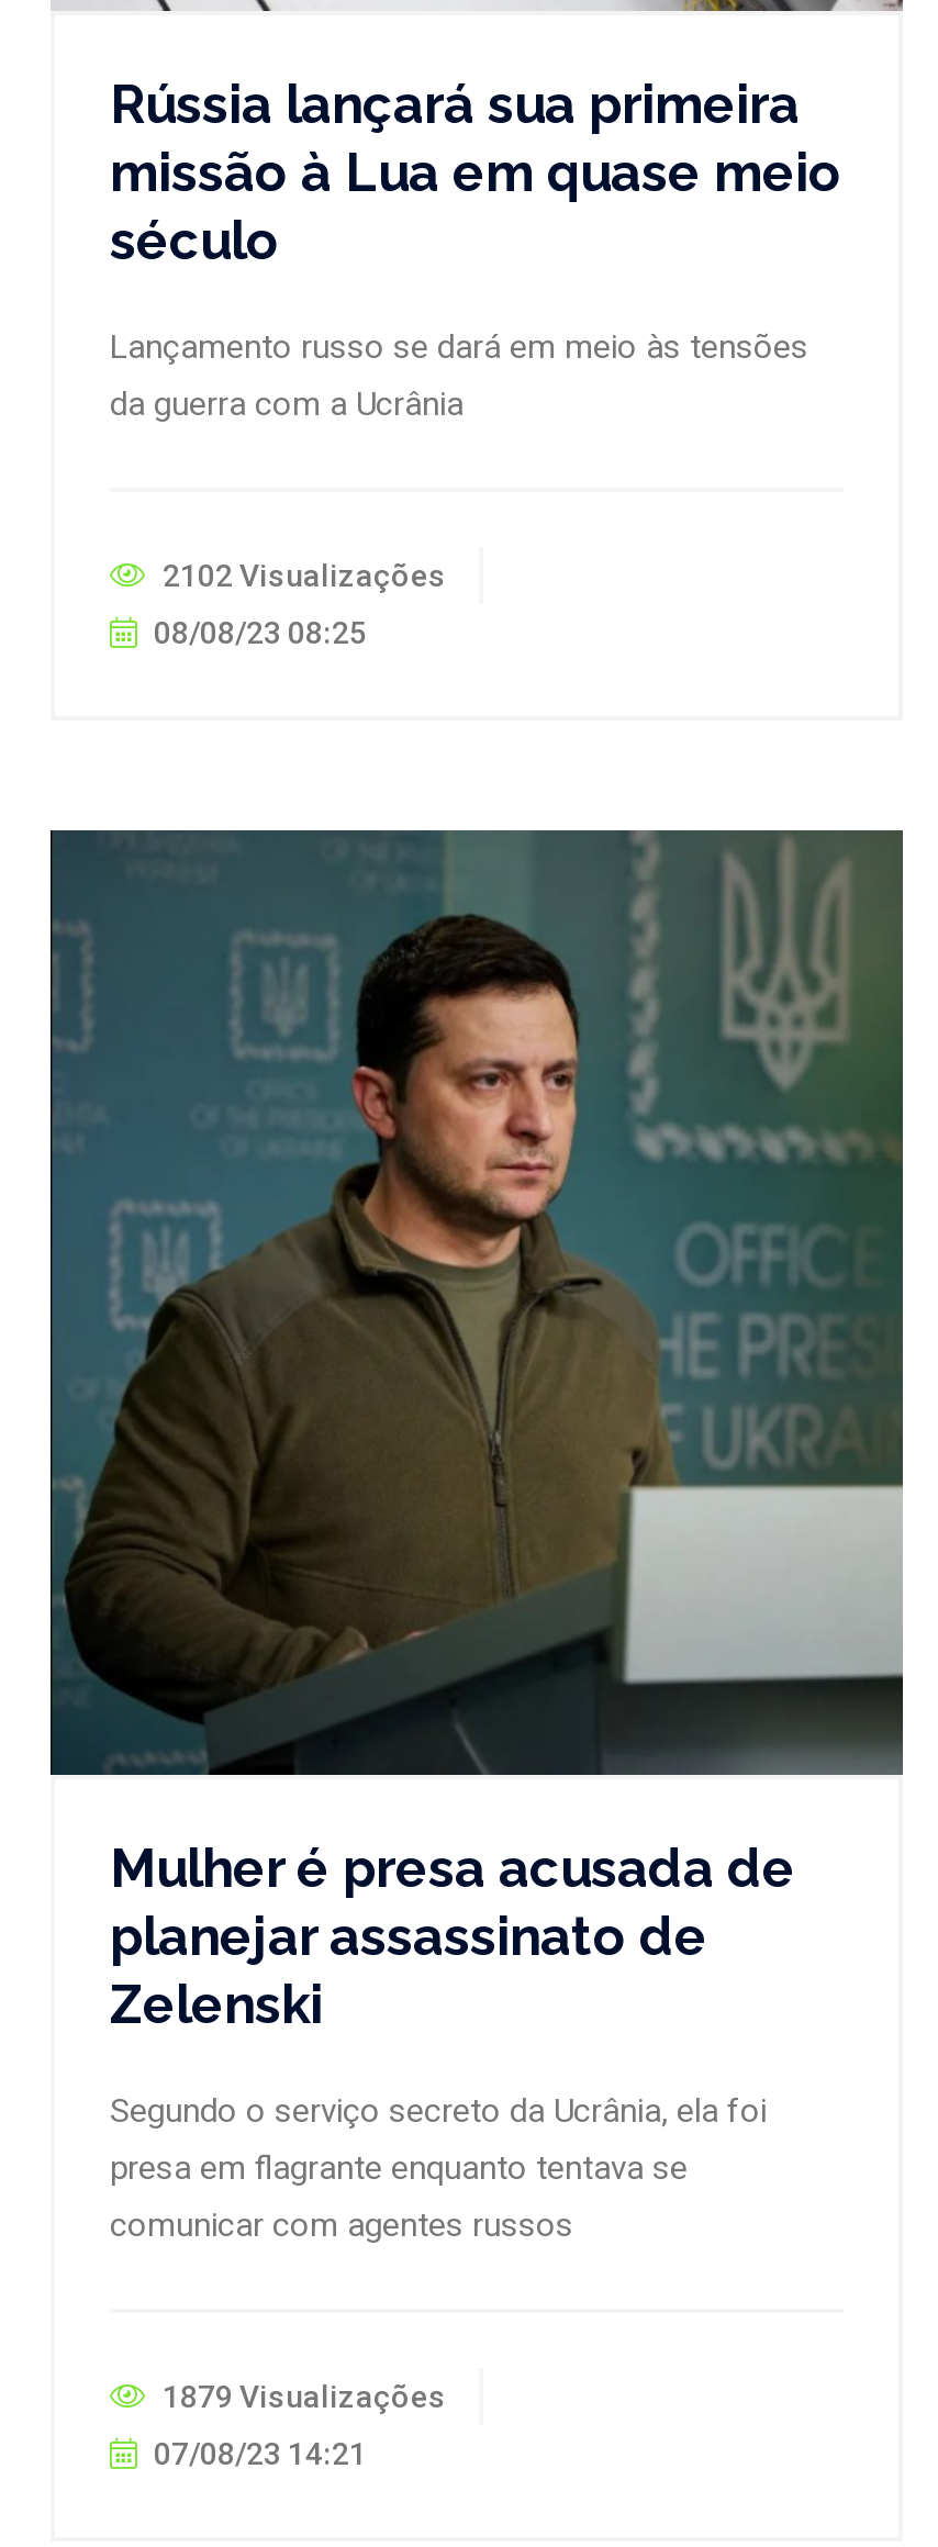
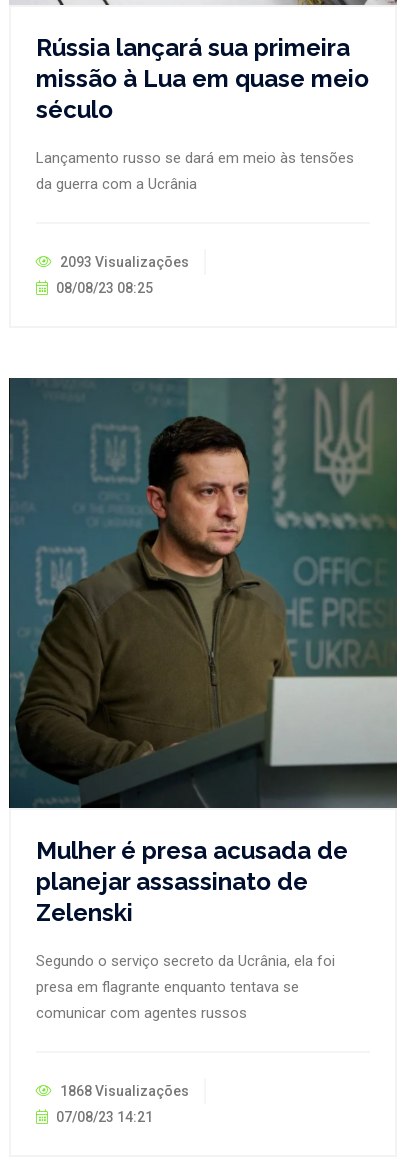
[156,559,446,594] 2102 Visualizações -> [57,254,189,270] 2093 Visualizações
[156,2379,446,2414] 1879 Visualizações -> [57,1083,189,1099] 1868 Visualizações

